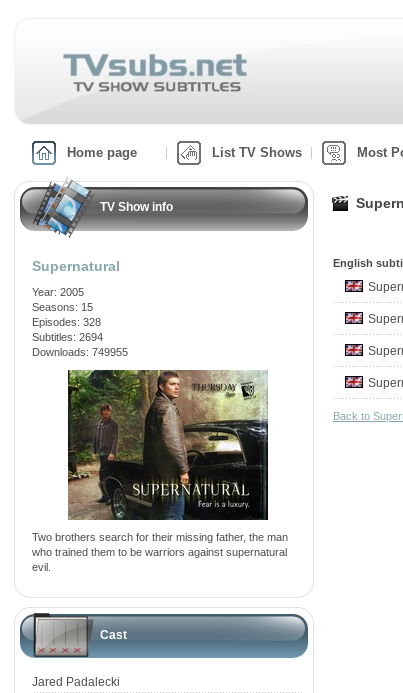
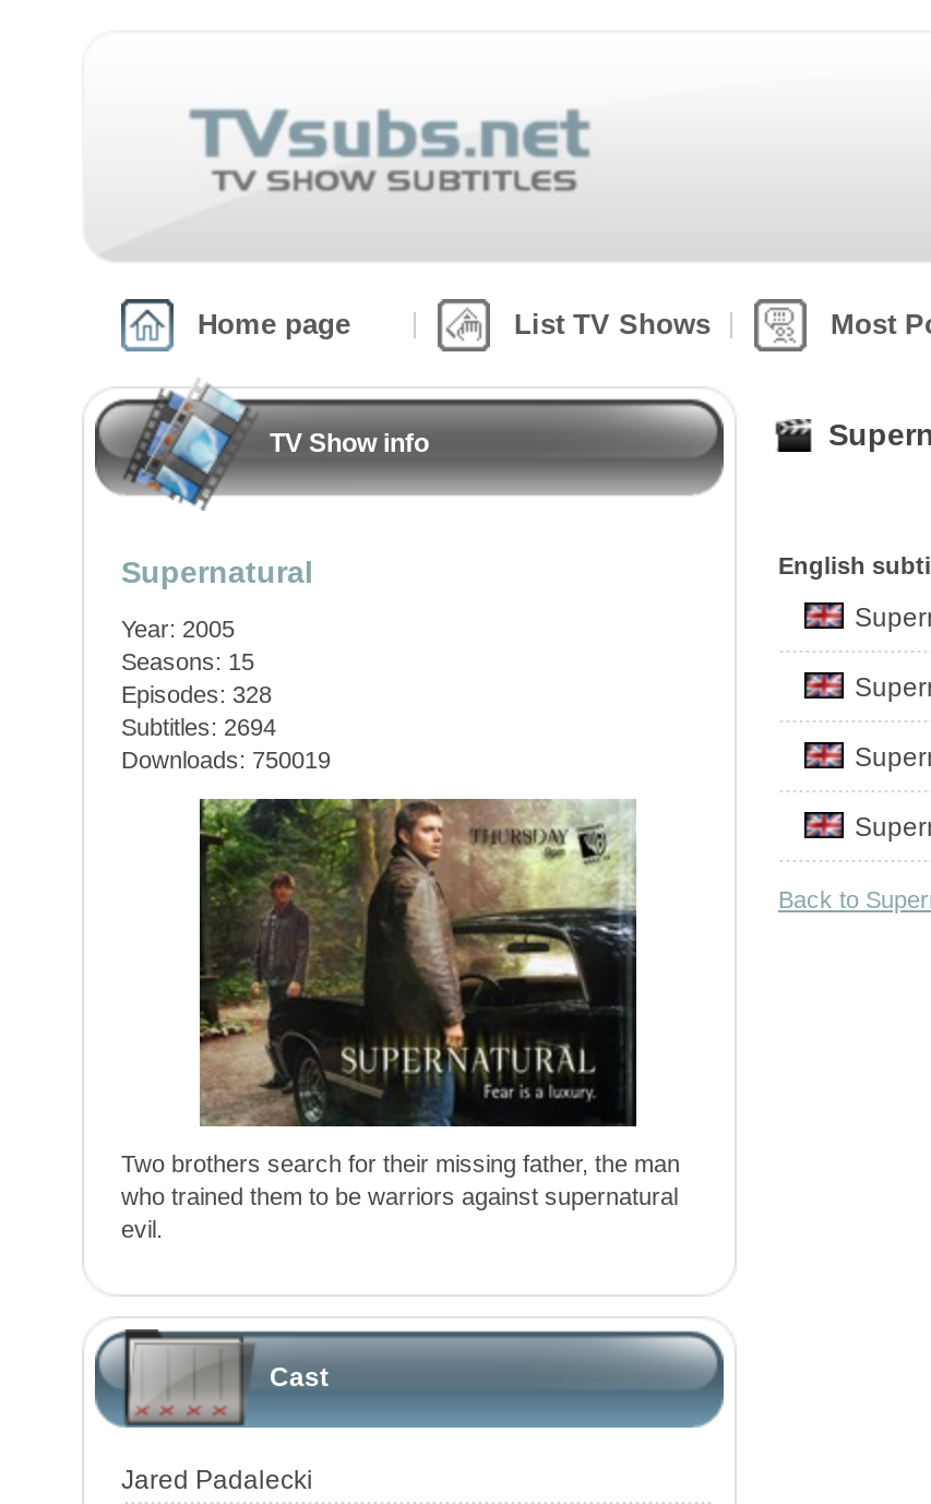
[32,346,128,358] Downloads: 749955 -> [121,747,331,773] Downloads: 750019

